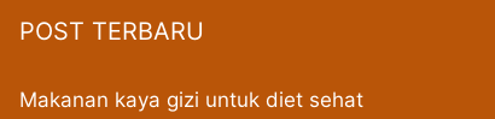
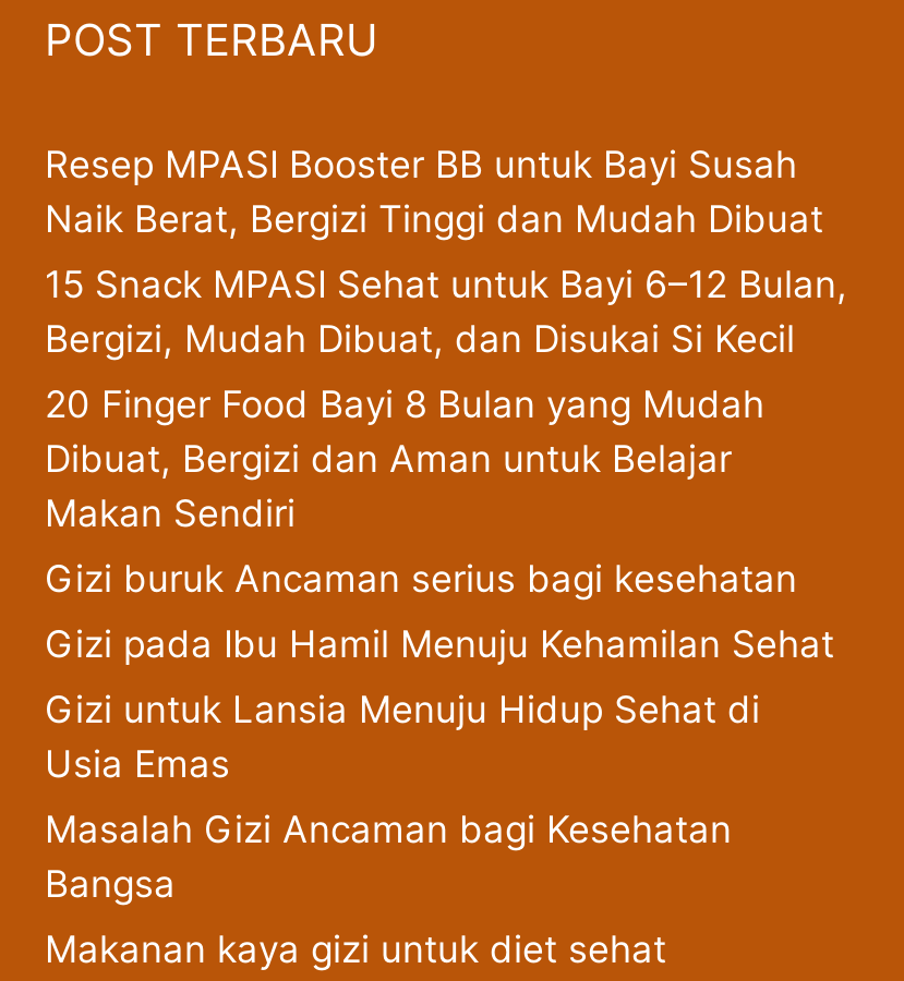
none -> [45,143,847,906] Resep MPASI Booster BB untuk Bayi Susah | Naik Berat, Bergizi Tinggi dan Mudah Dibuat | 15 Snack MPASI Sehat untuk Bayi 6–12 Bulan, | Bergizi, Mudah Dibuat, dan Disukai Si Kecil | 20 Finger Food Bayi 8 Bulan yang Mudah | Dibuat, Bergizi dan Aman untuk Belajar | Makan Sendiri | Gizi buruk Ancaman serius bagi kesehatan | Gizi pada Ibu Hamil Menuju Kehamilan Sehat | Gizi untuk Lansia Menuju Hidup Sehat di | Usia Emas | Masalah Gizi Ancaman bagi Kesehatan | Bangsa

